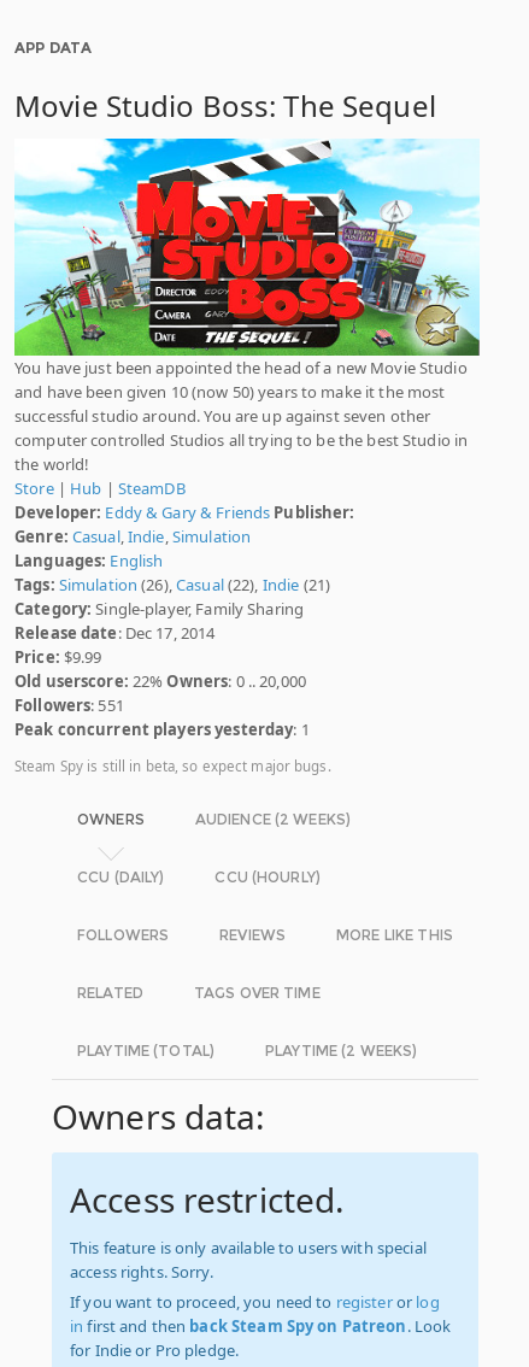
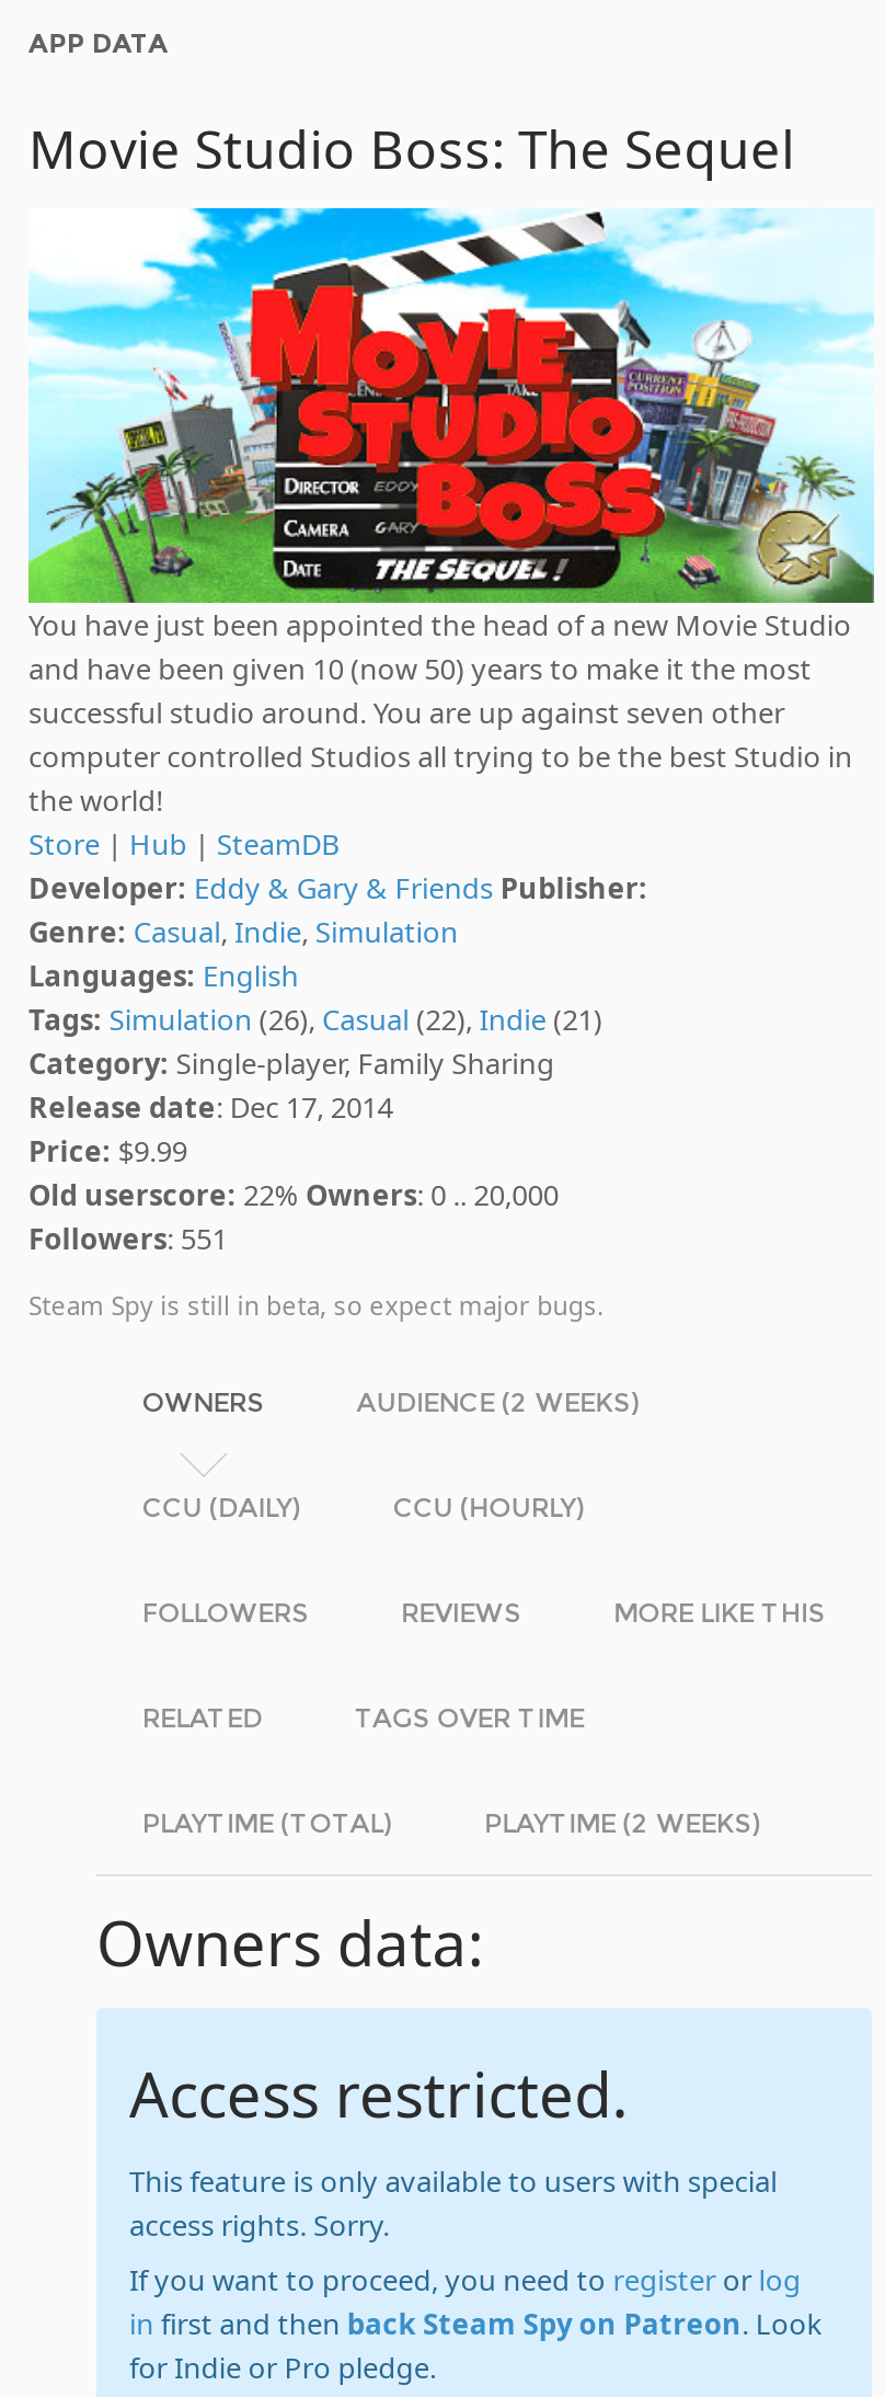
[14,719,309,741] Peak concurrent players yesterday: 1 -> none

